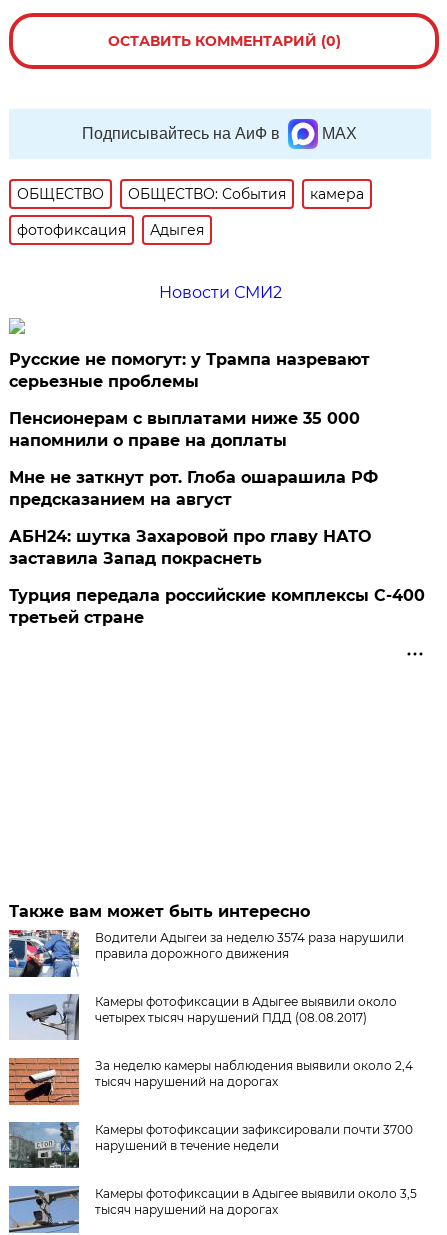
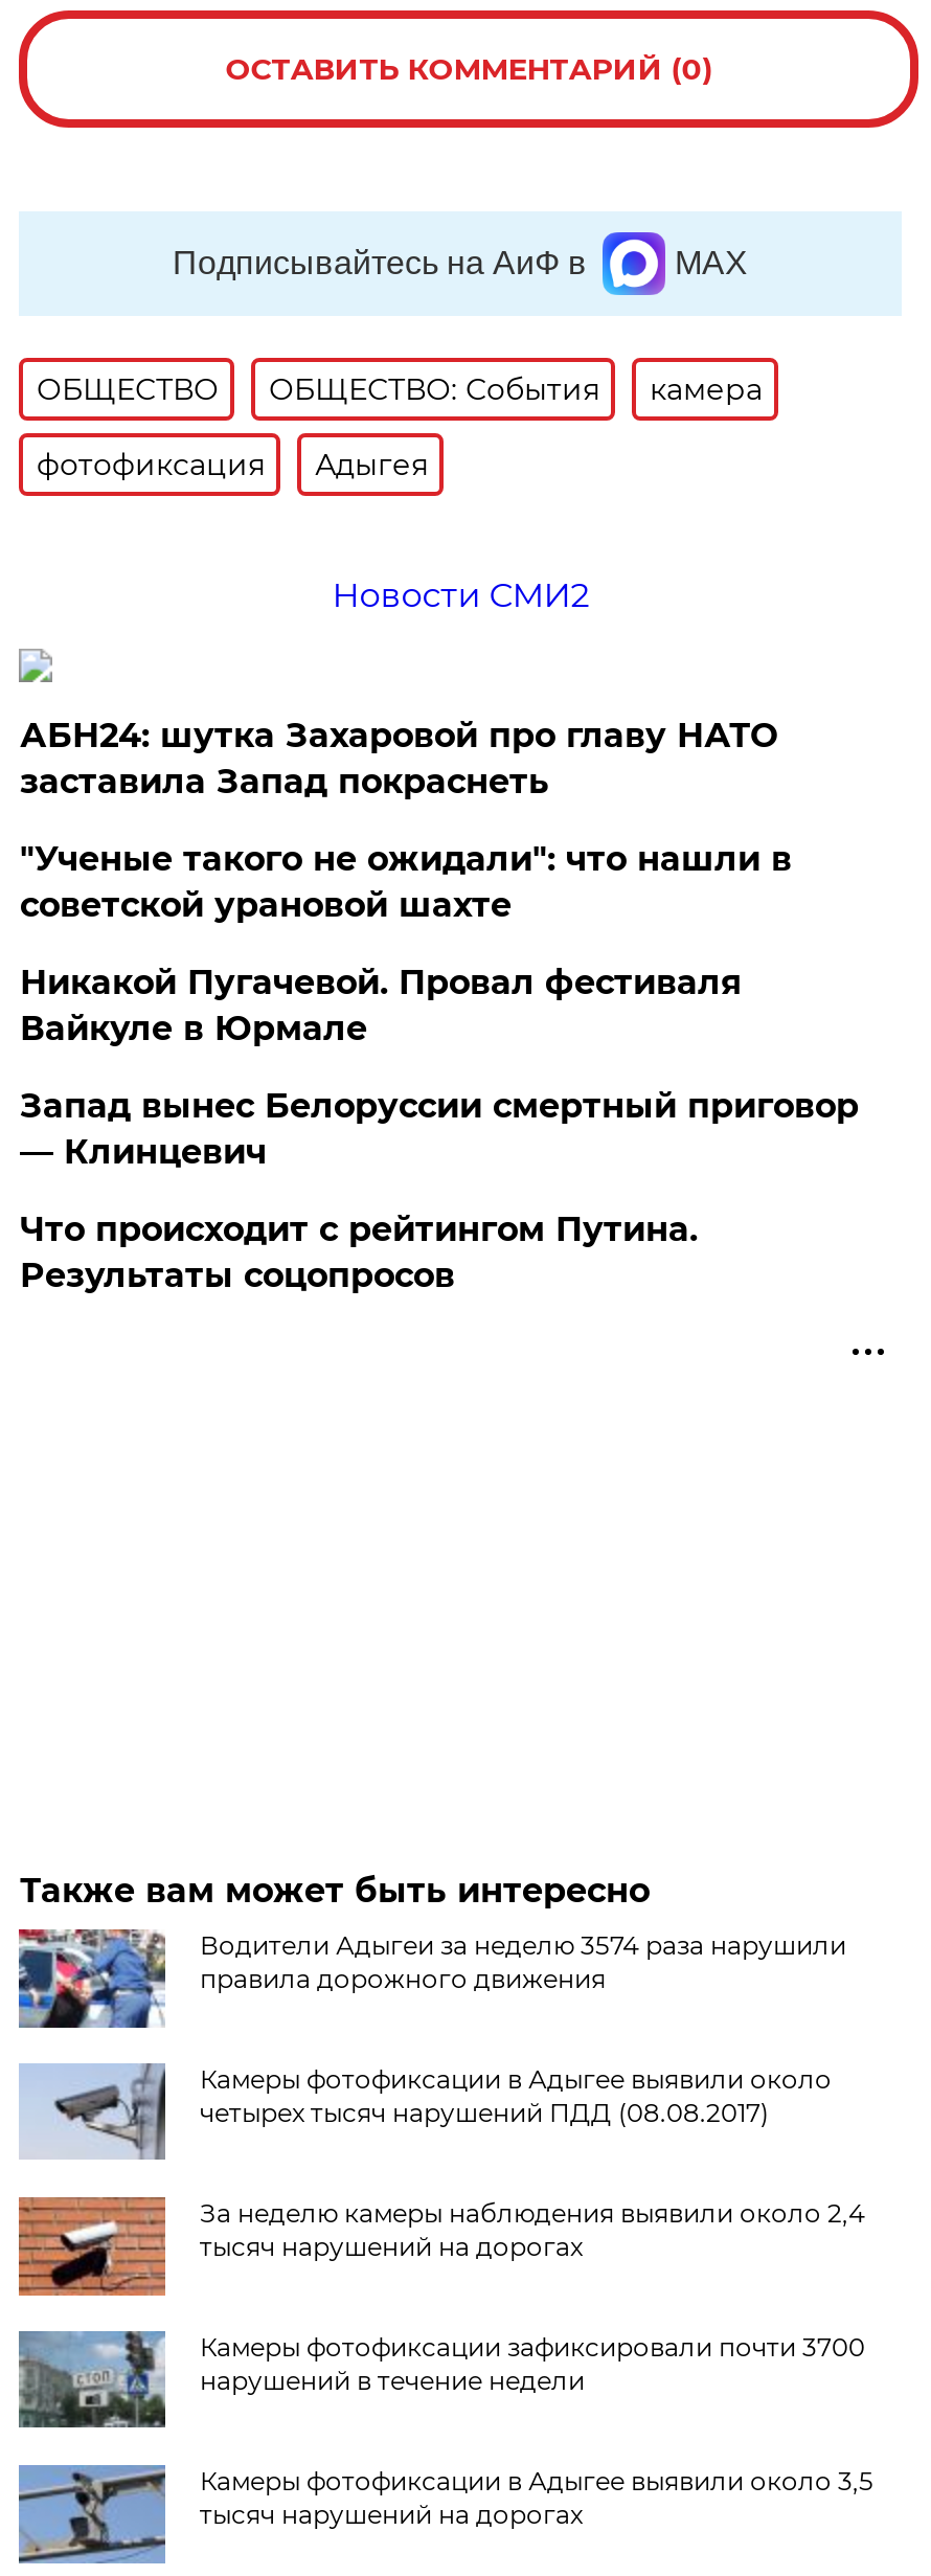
[9,350,378,509] Русские не помогут: у Трампа назревают | серьезные проблемы | Пенсионерам с выплатами ниже 35 000 | напомнили о праве на доплаты | Мне не заткнут рот. Глоба ошарашила РФ | предсказанием на август -> none
moved [9,527,371,568] -> [20,715,777,801]: АБН24: шутка Захаровой про главу НАТО | заставила Запад покраснеть
[9,586,425,627] Турция передала российские комплексы С-400 | третьей стране -> [20,839,859,1295] "Ученые такого не ожидали": что нашли в | советской урановой шахте | Никакой Пугачевой. Провал фестиваля | Вайкуле в Юрмале | Запад вынес Белоруссии смертный приговор | — Клинцевич | Что происходит с рейтингом Путина. | Результаты соцопросов

